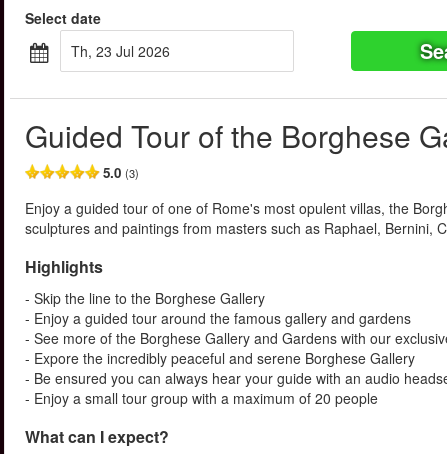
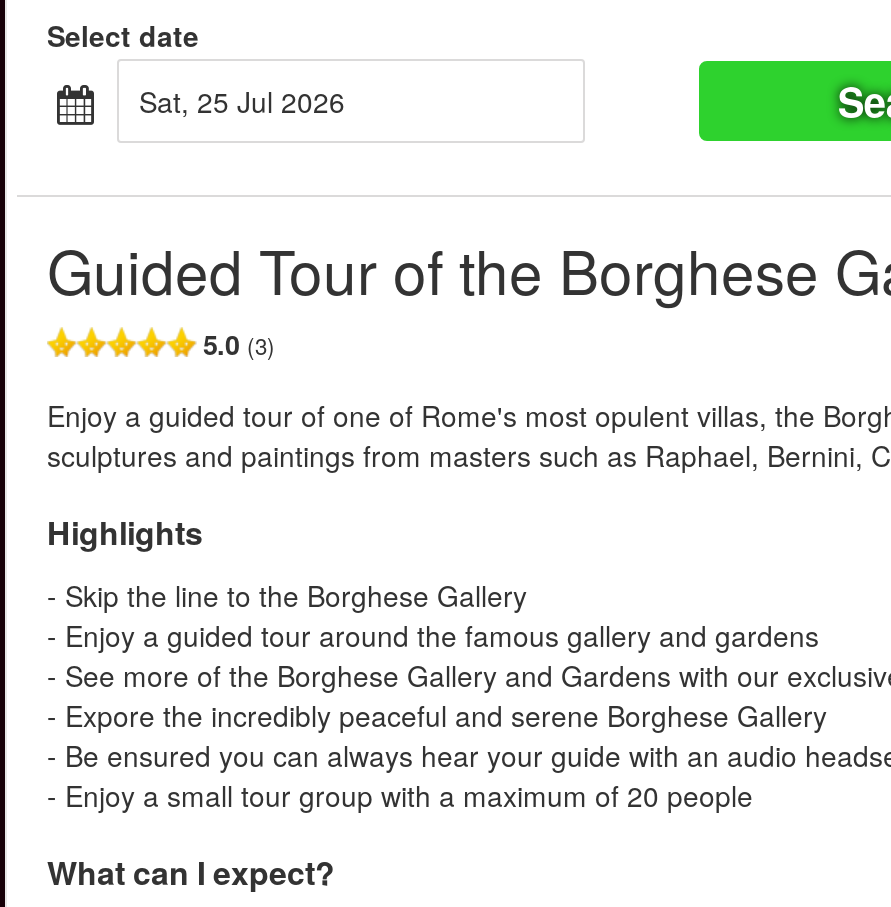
[80,41,170,61] Th, 23 Jul 2026 -> [157,81,345,121] Sat, 25 Jul 2026

